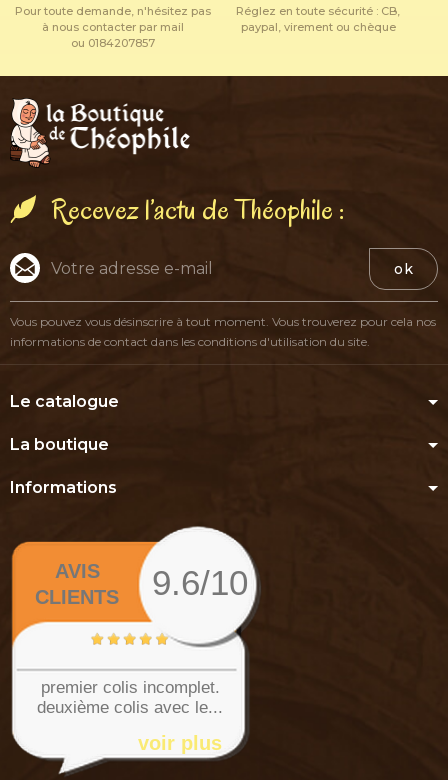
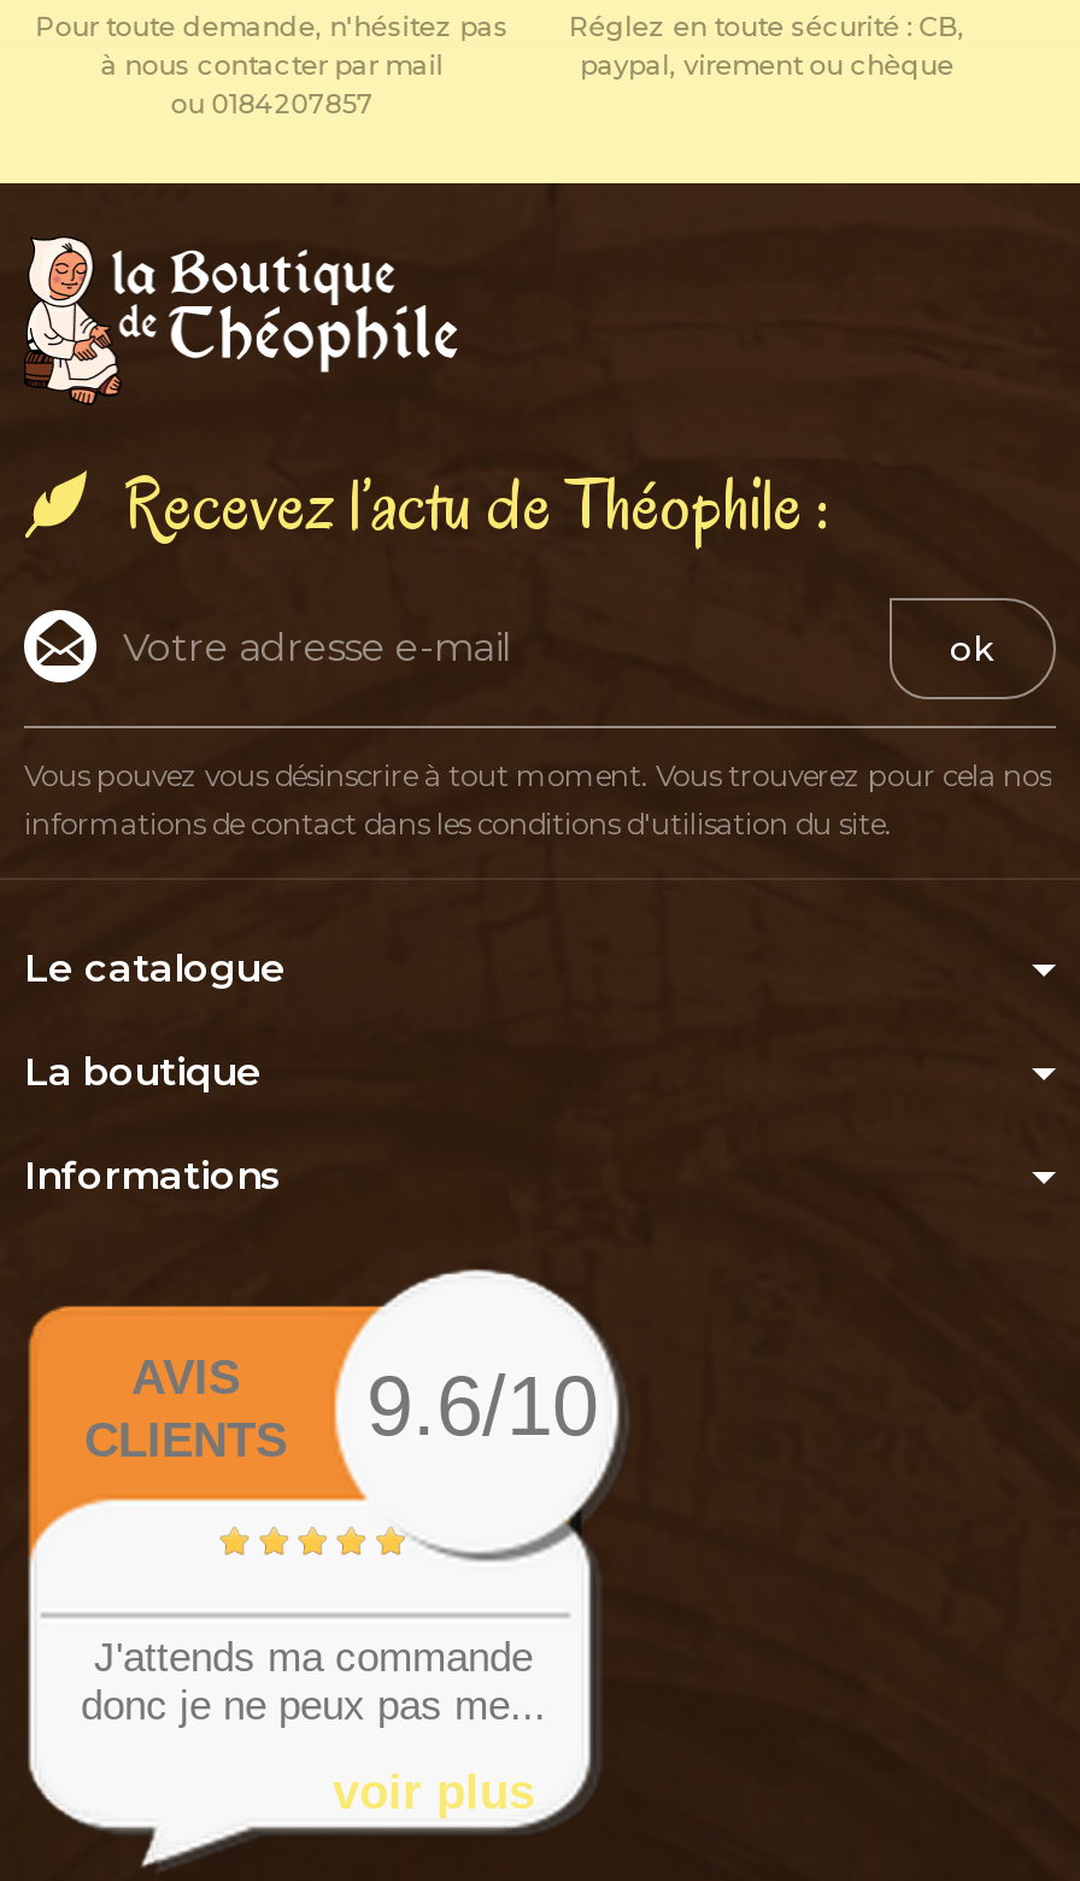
[37,678,223,717] premier colis incomplet. | deuxième colis avec le... -> [81,1636,546,1730] J'attends ma commande | donc je ne peux pas me...

